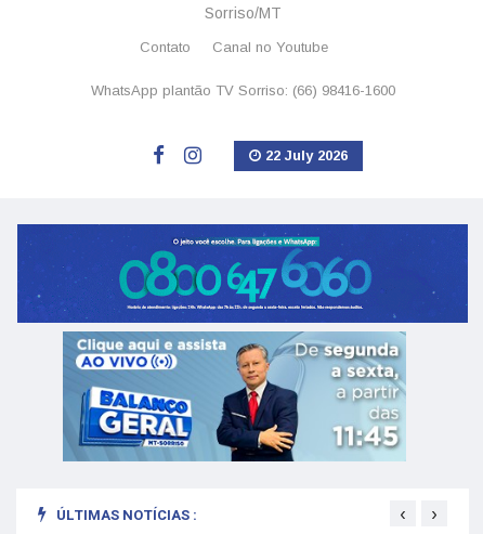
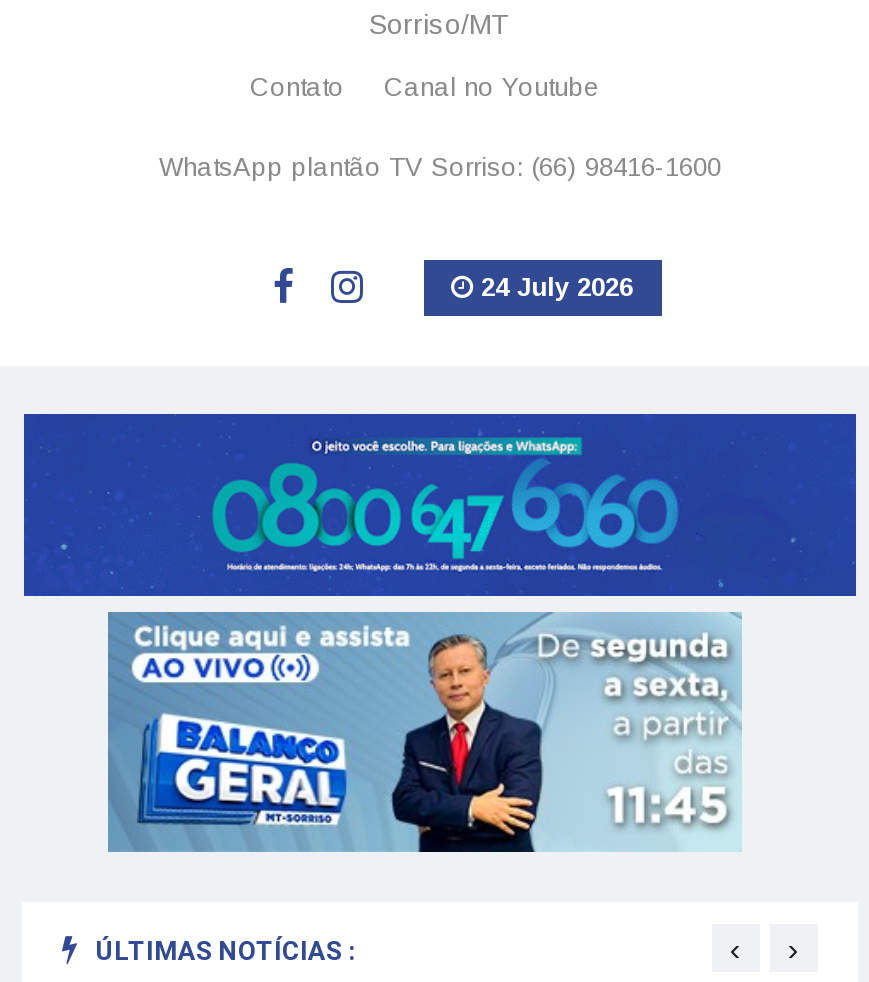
[265,147,347,164] 22 July 2026 -> [481,272,633,302] 24 July 2026

